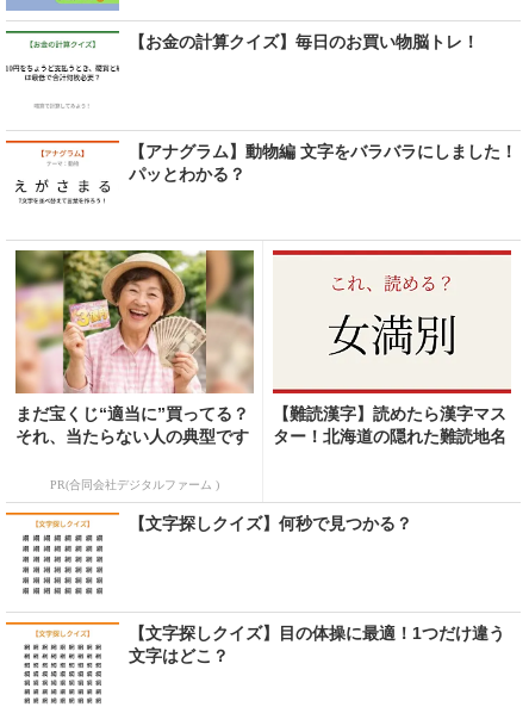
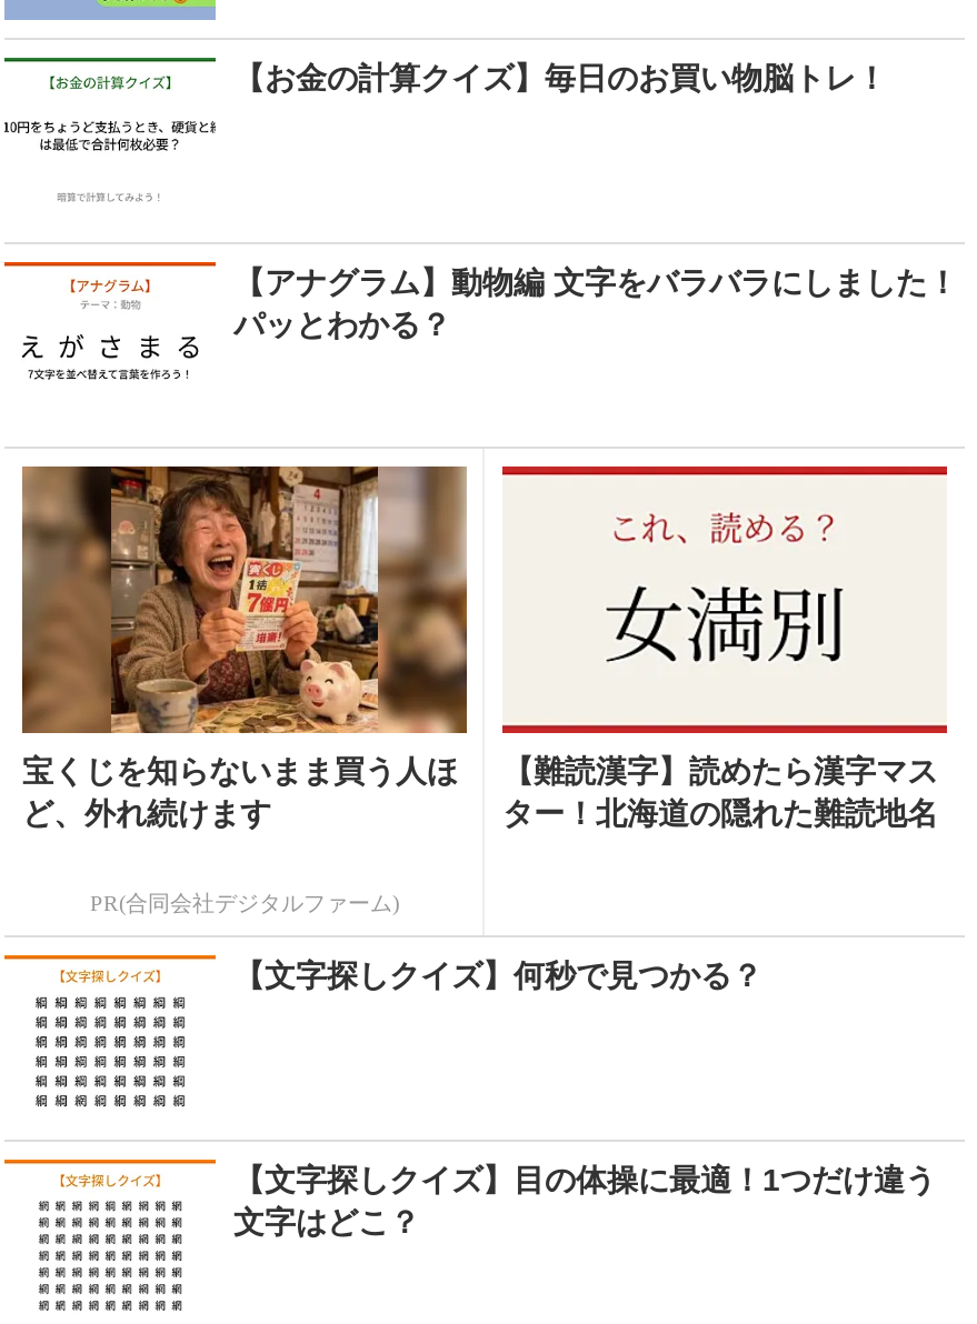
[14,249,254,446] [image] | まだ宝くじ“適当に”買ってる？ | それ、当たらない人の典型です -> [20,464,467,831] [image] | 宝くじを知らないまま買う人ほ | ど、外れ続けます
[50,478,219,491] PR(合同会社デジタルファーム ) -> [90,891,399,915] PR(合同会社デジタルファーム)

